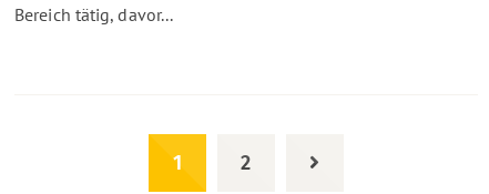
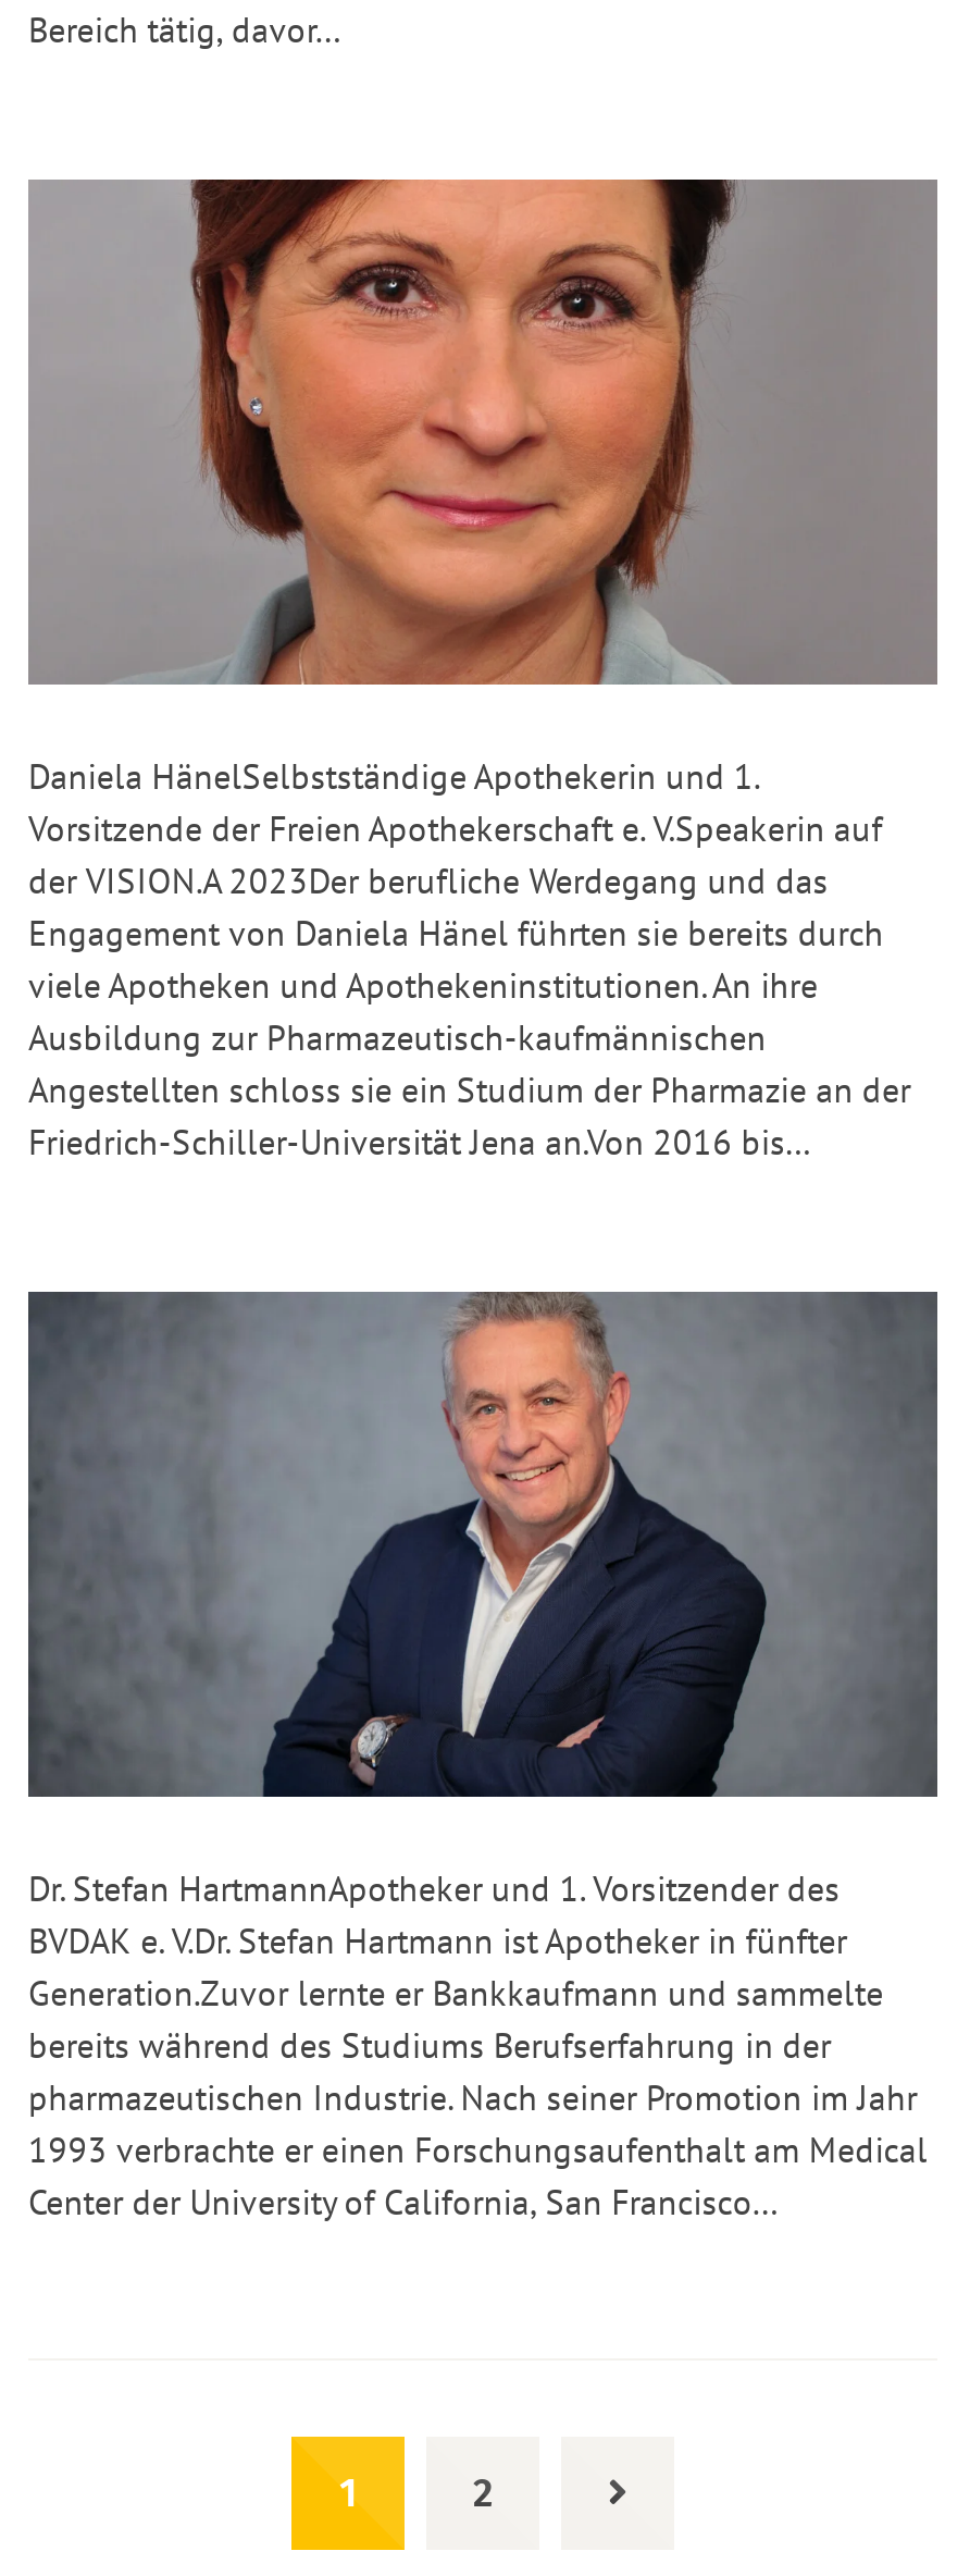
none -> [26,176,940,1163] [image] | Daniela HänelSelbstständige Apothekerin und 1. | Vorsitzende der Freien Apothekerschaft e. V.Speakerin auf | der VISION.A 2023Der berufliche Werdegang und das | Engagement von Daniela Hänel führten sie bereits durch | viele Apotheken und Apothekeninstitutionen. An ihre | Ausbildung zur Pharmazeutisch-kaufmännischen | Angestellten schloss sie ein Studium der Pharmazie an der | Friedrich-Schiller-Universität Jena an.Von 2016 bis...
none -> [26,1289,940,2223] [image] | Dr. Stefan HartmannApotheker und 1. Vorsitzender des | BVDAK e. V.Dr. Stefan Hartmann ist Apotheker in fünfter | Generation.Zuvor lernte er Bankkaufmann und sammelte | bereits während des Studiums Berufserfahrung in der | pharmazeutischen Industrie. Nach seiner Promotion im Jahr | 1993 verbrachte er einen Forschungsaufenthalt am Medical | Center der University of California, San Francisco...

